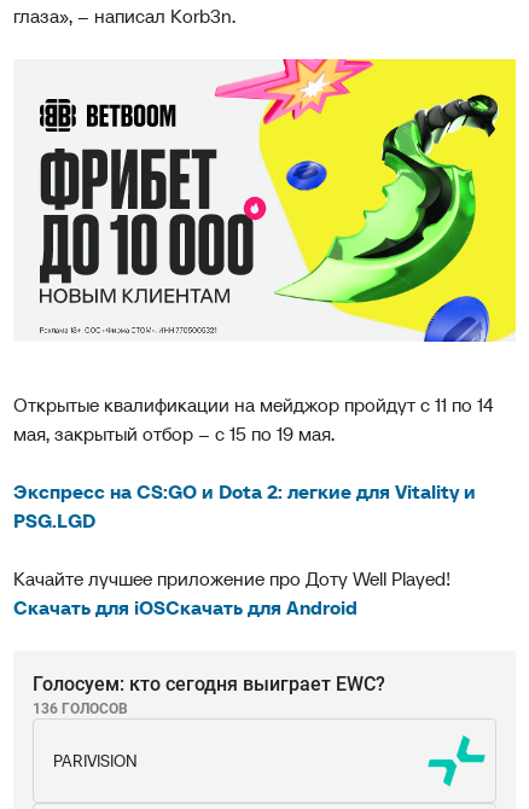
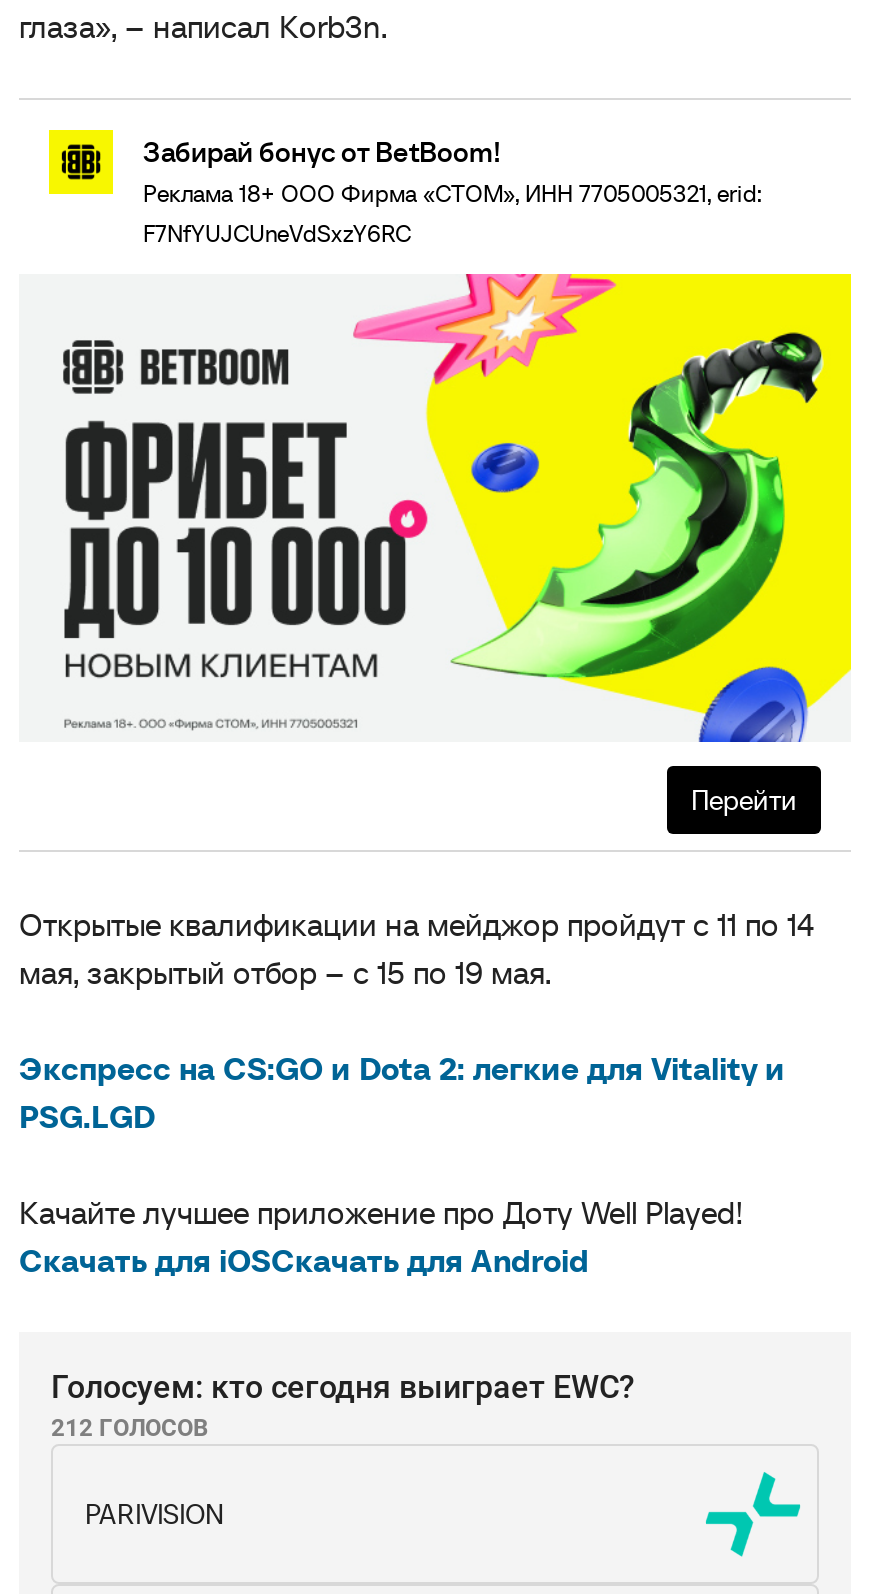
none -> [47,128,761,248] [image] | Забирай бонус от BetBoom! | Реклама 18+ ООО Фирма «СТОМ», ИНН 7705005321, erid: | F7NfYUJCUneVdSxzY6RC
none -> [691,782,797,818] Перейти
moved [39,58,517,341] -> [61,272,851,744]: [image]
[33,700,128,717] 136 ГОЛОСОВ -> [51,1414,209,1442] 212 ГОЛОСОВ

